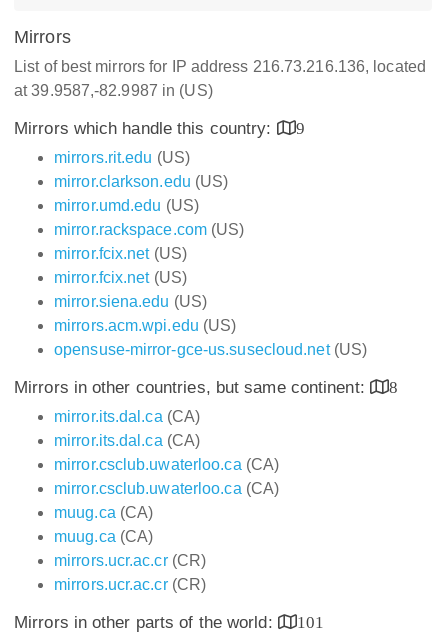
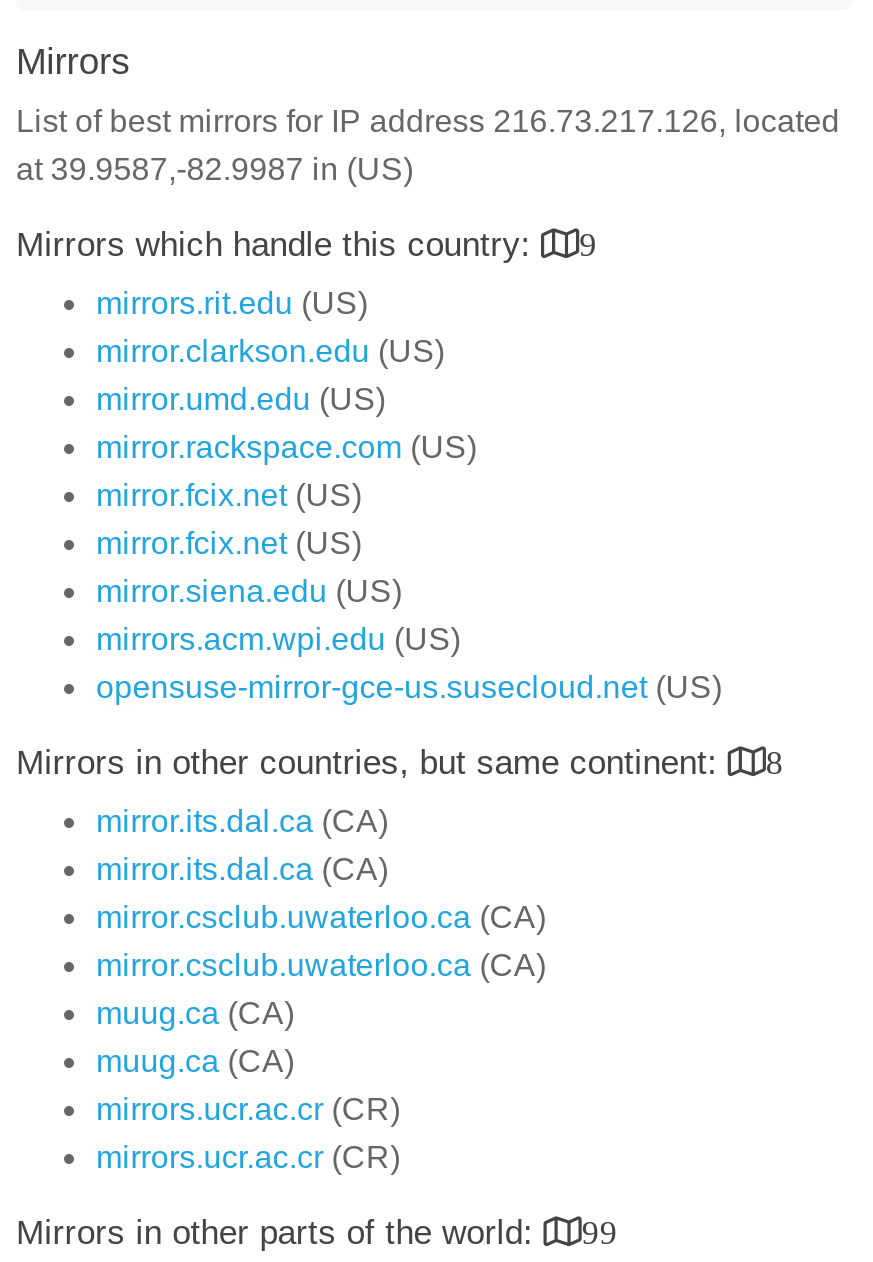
[14,58,426,75] List of best mirrors for IP address 216.73.216.136, located -> [16,104,840,138] List of best mirrors for IP address 216.73.217.126, located
[14,613,324,632] Mirrors in other parts of the world: 101 -> [16,1214,618,1252] Mirrors in other parts of the world: 99

